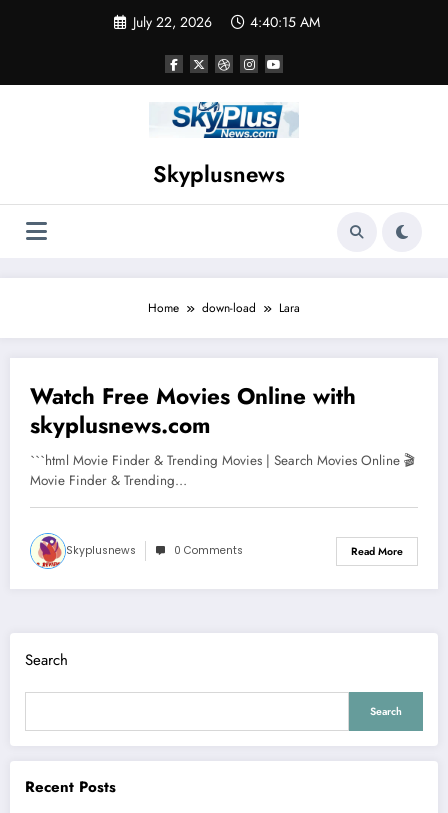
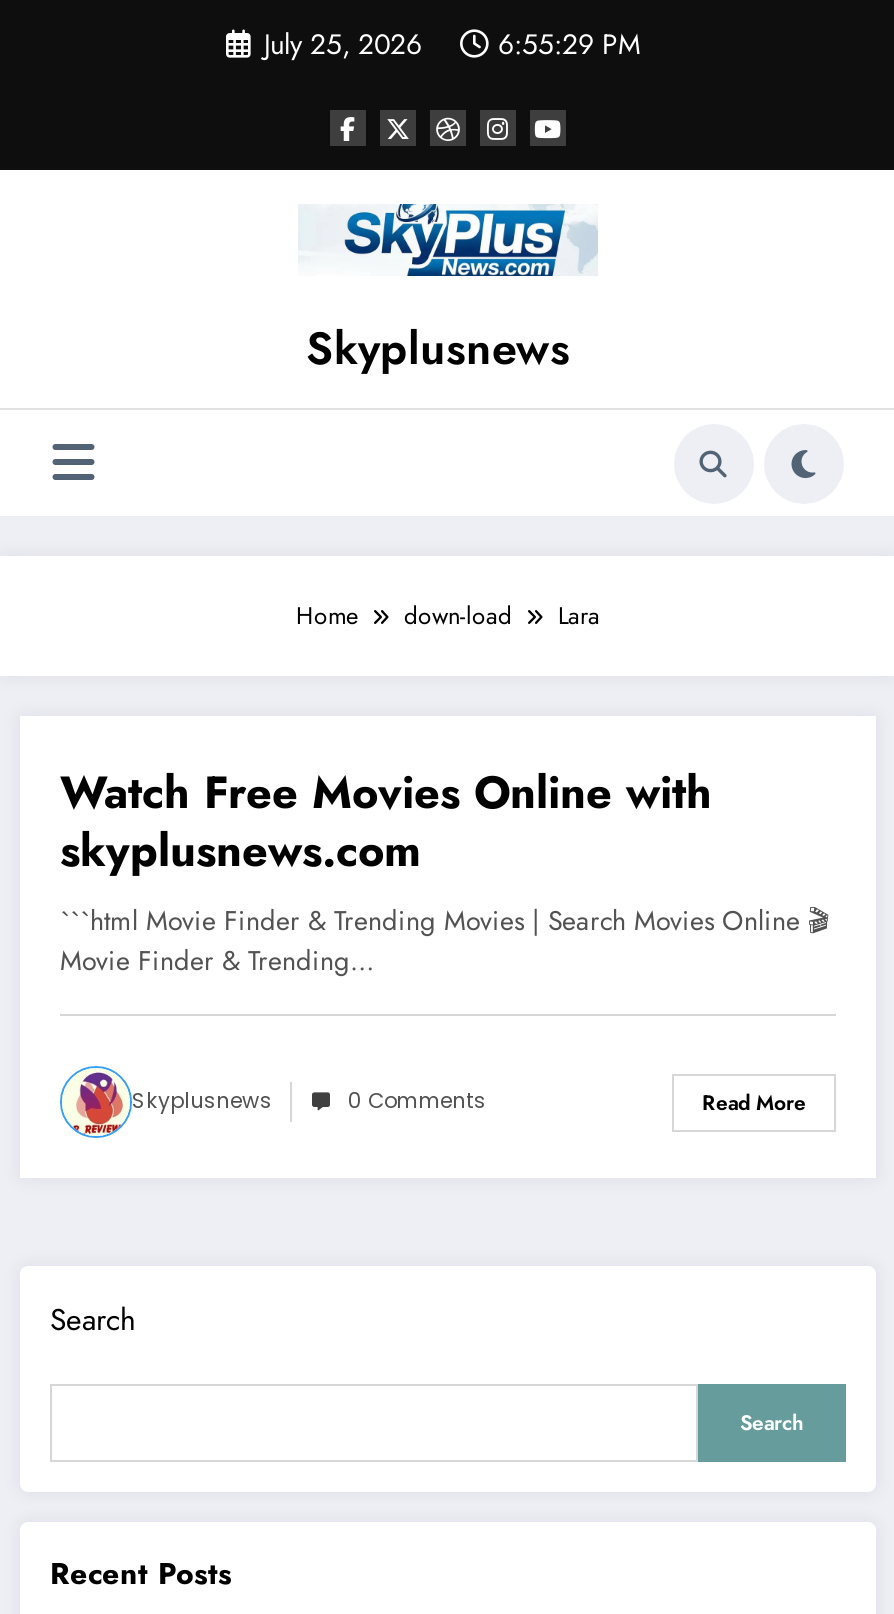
[132,12,319,32] July 22, 2026 | 4:40:15 AM -> [264,24,640,64] July 25, 2026 | 6:55:29 PM

